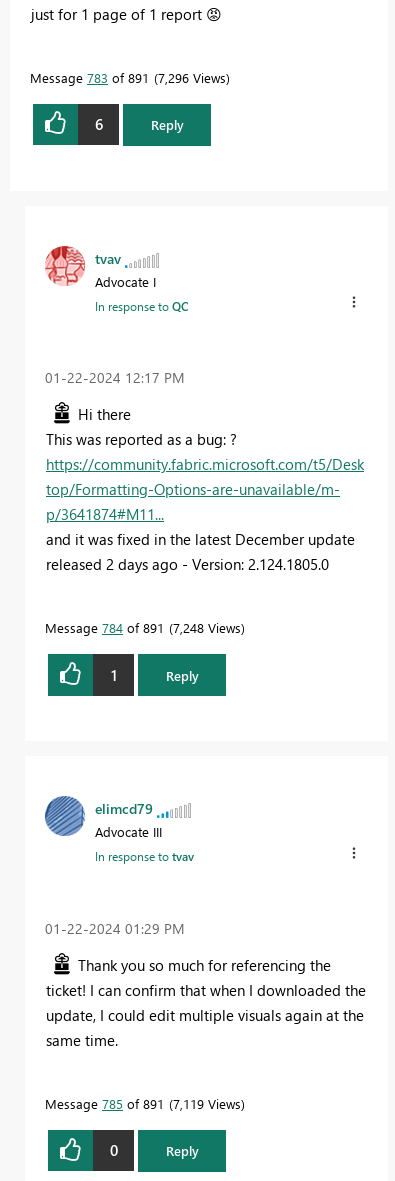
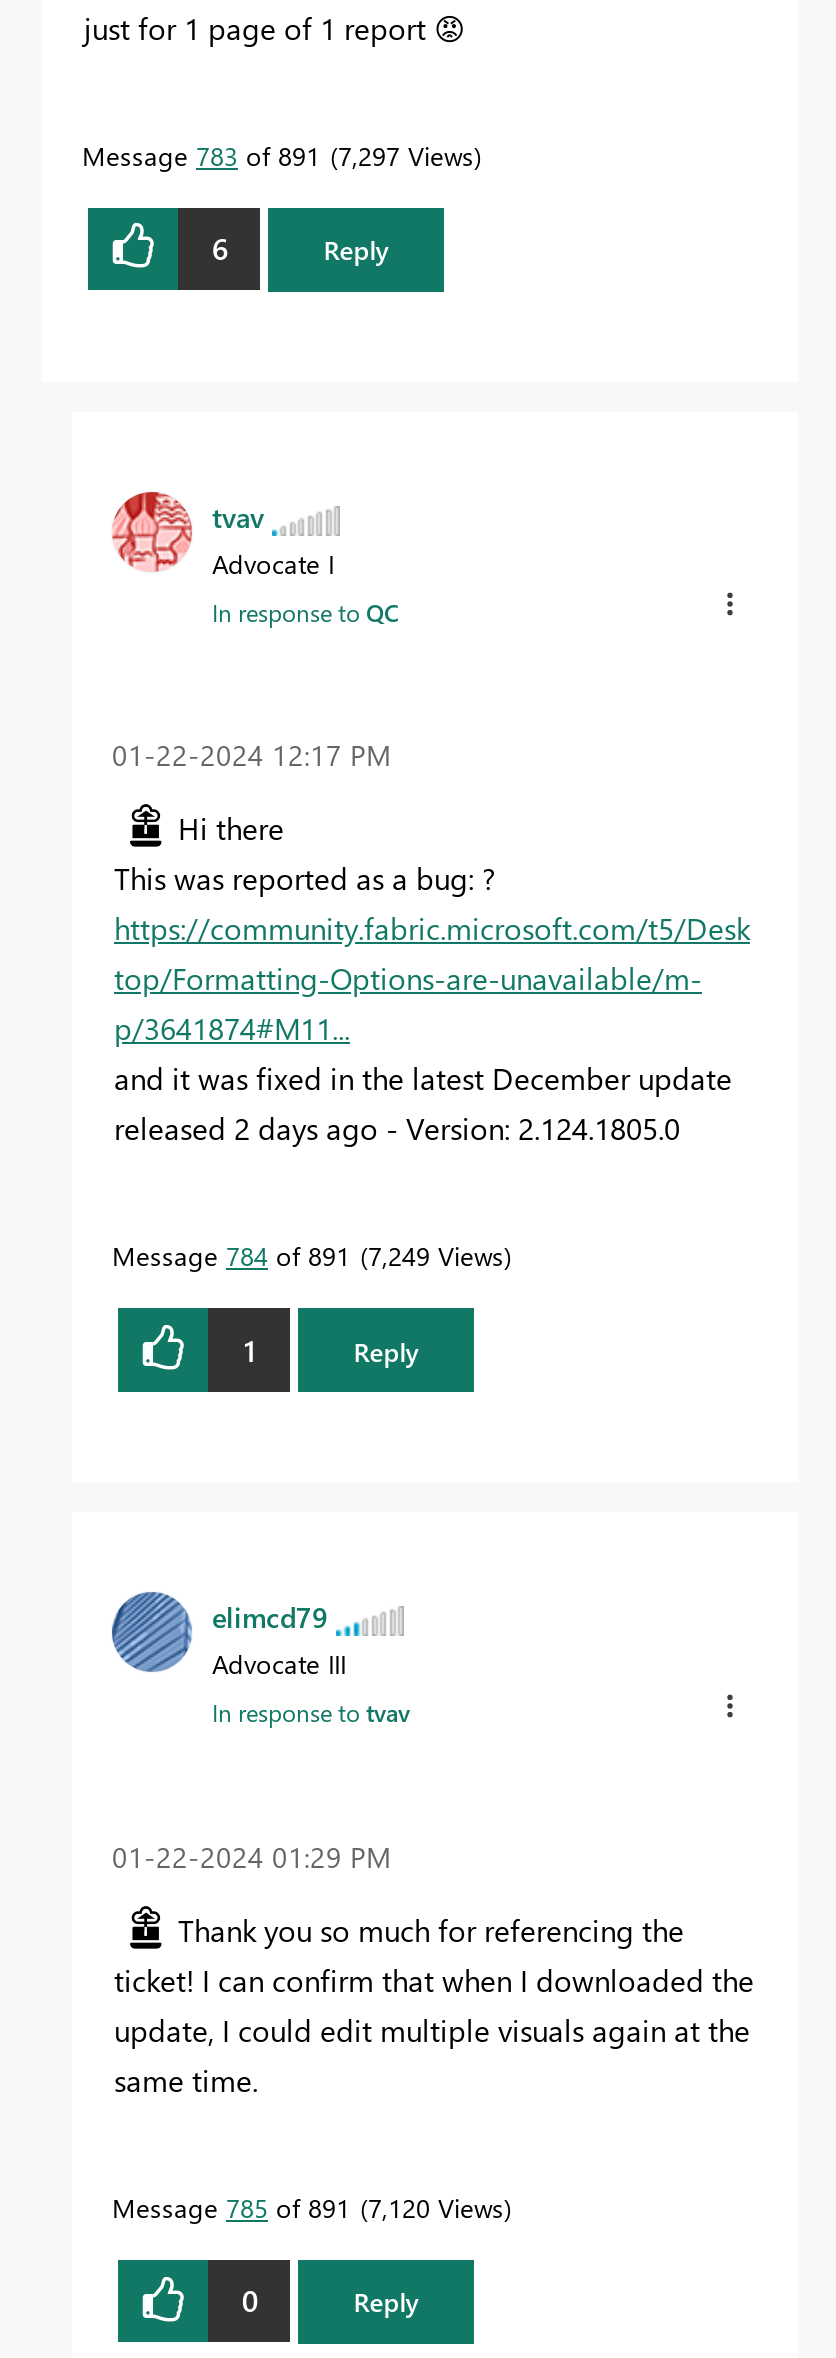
[30,69,226,86] Message 783 of 891 7,296 Views -> [82,138,474,172] Message 783 of 891 7,297 Views
[45,619,241,636] Message 784 of 891 7,248 Views -> [112,1238,504,1272] Message 784 of 891 7,249 Views
[45,1095,241,1112] Message 785 of 891 7,119 Views -> [112,2189,504,2223] Message 785 of 891 7,120 Views

